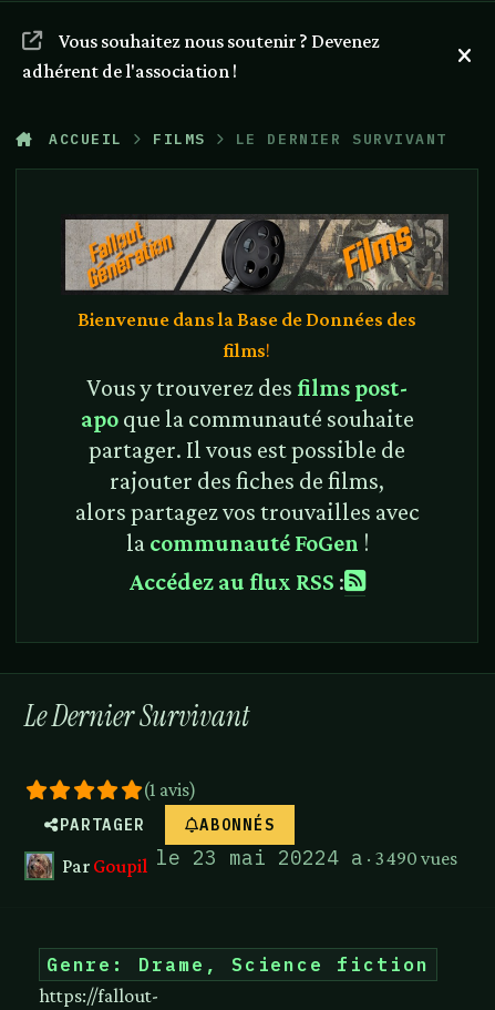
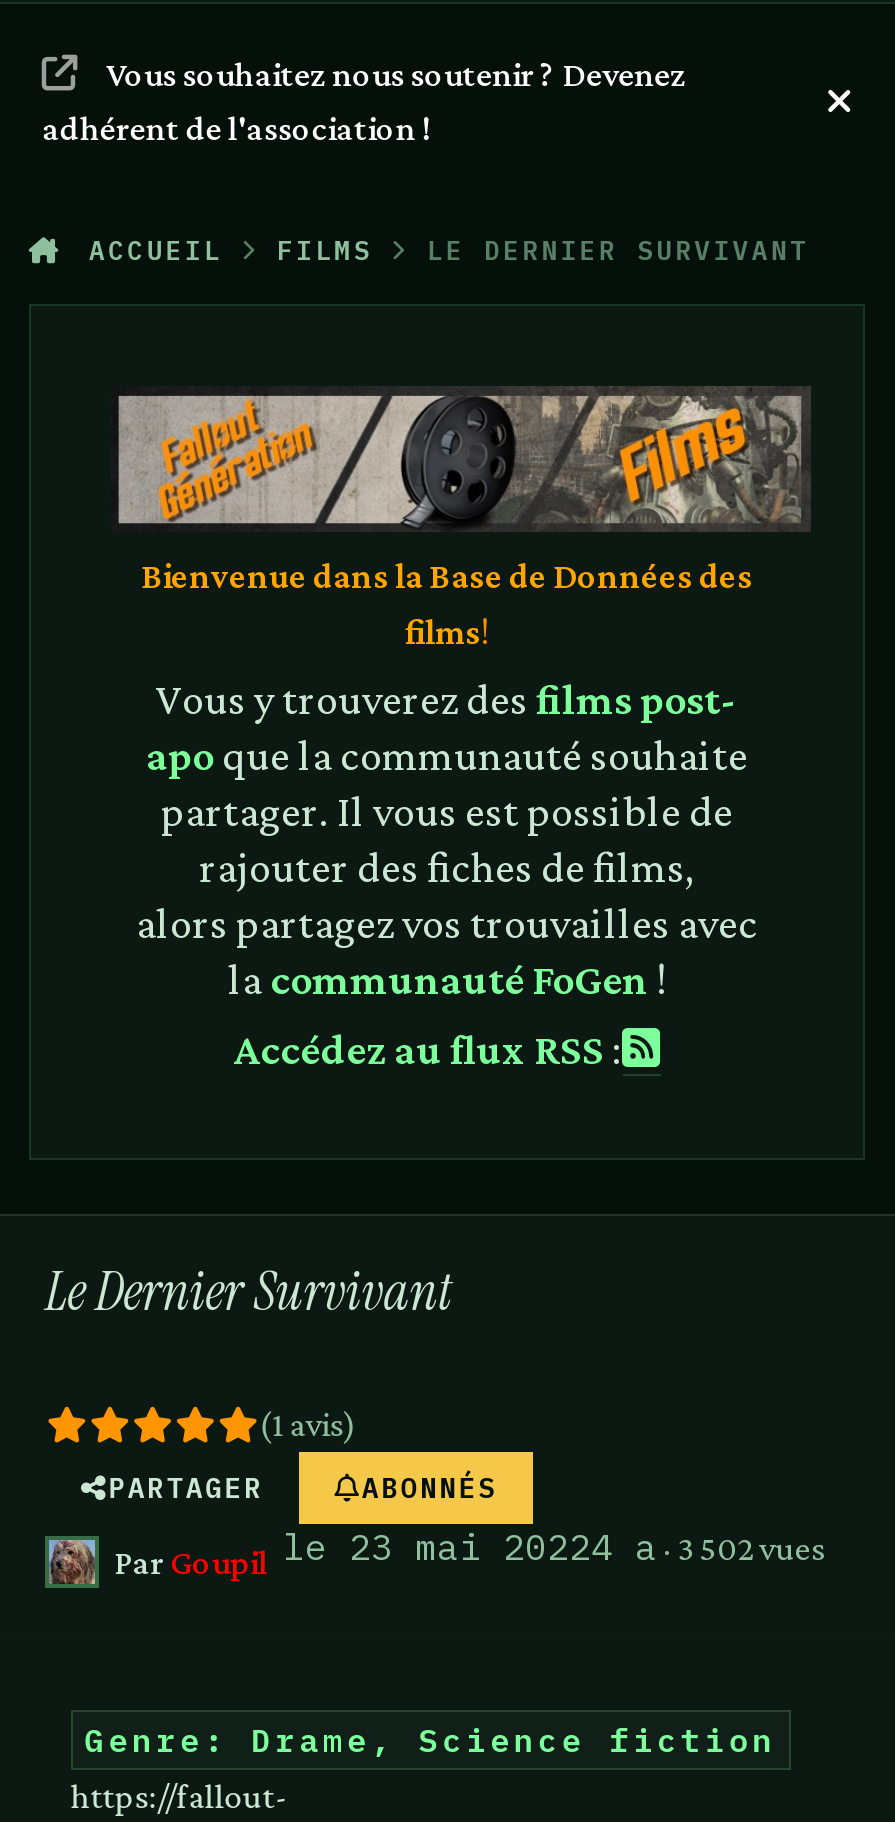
[63,845,457,876] Par Goupil le 23 mai 20224 a · 3 490 vues -> [114,1524,825,1581] Par Goupil le 23 mai 20224 a · 3 502 vues

